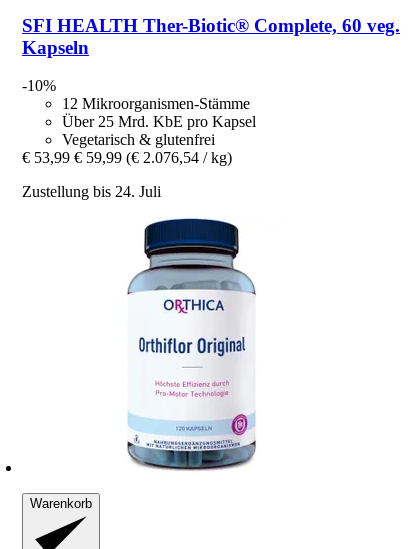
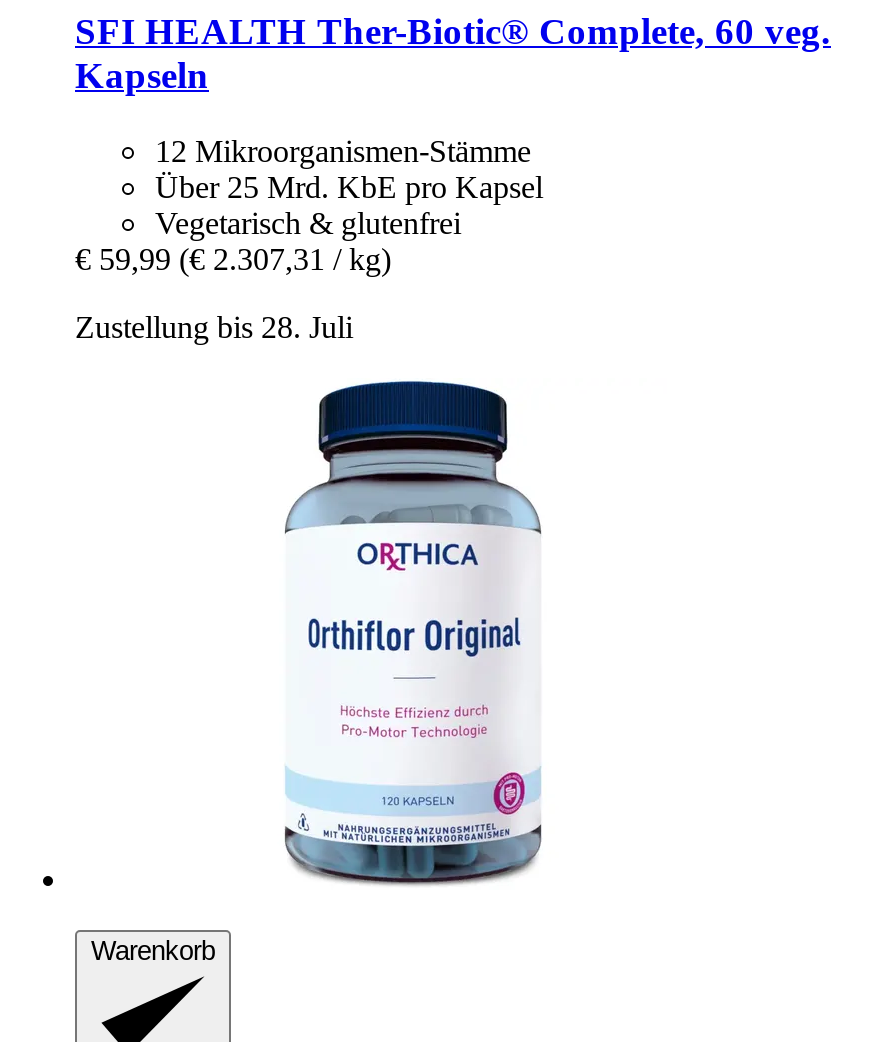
[22,77,56,94] -10% -> none
[22,149,232,166] € 53,99 € 59,99 (€ 2.076,54 / kg) -> [75,243,391,277] € 59,99 (€ 2.307,31 / kg)
[22,183,161,200] Zustellung bis 24. Juli -> [75,311,353,345] Zustellung bis 28. Juli

